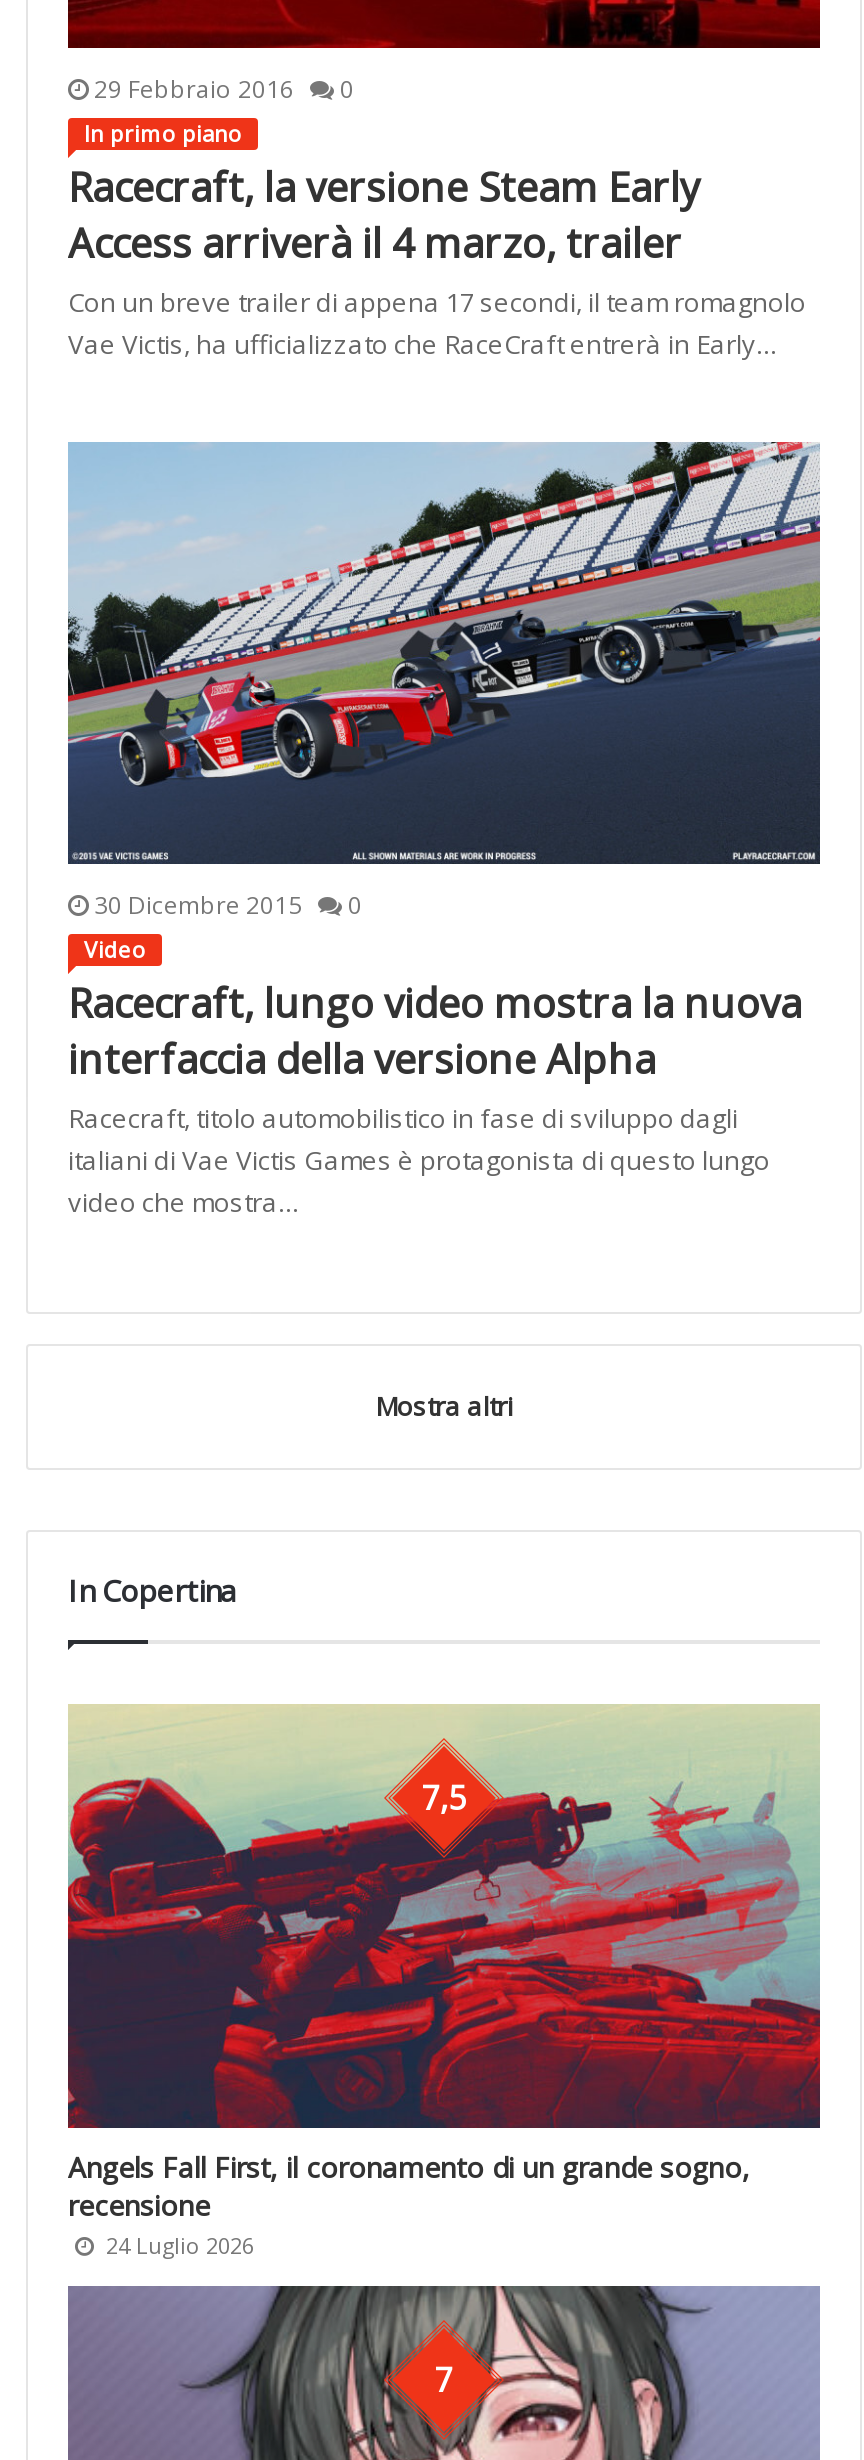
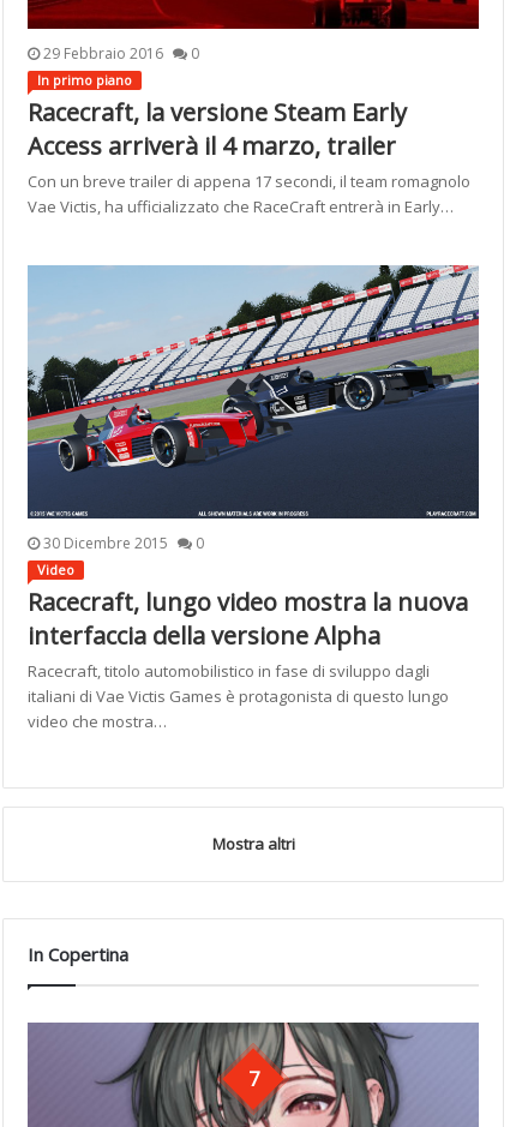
[68,1704,822,2130] [image] | 7,5 -> none
[68,2149,750,2261] Angels Fall First, il coronamento di un grande sogno, | recensione | 24 Luglio 2026 -> none

